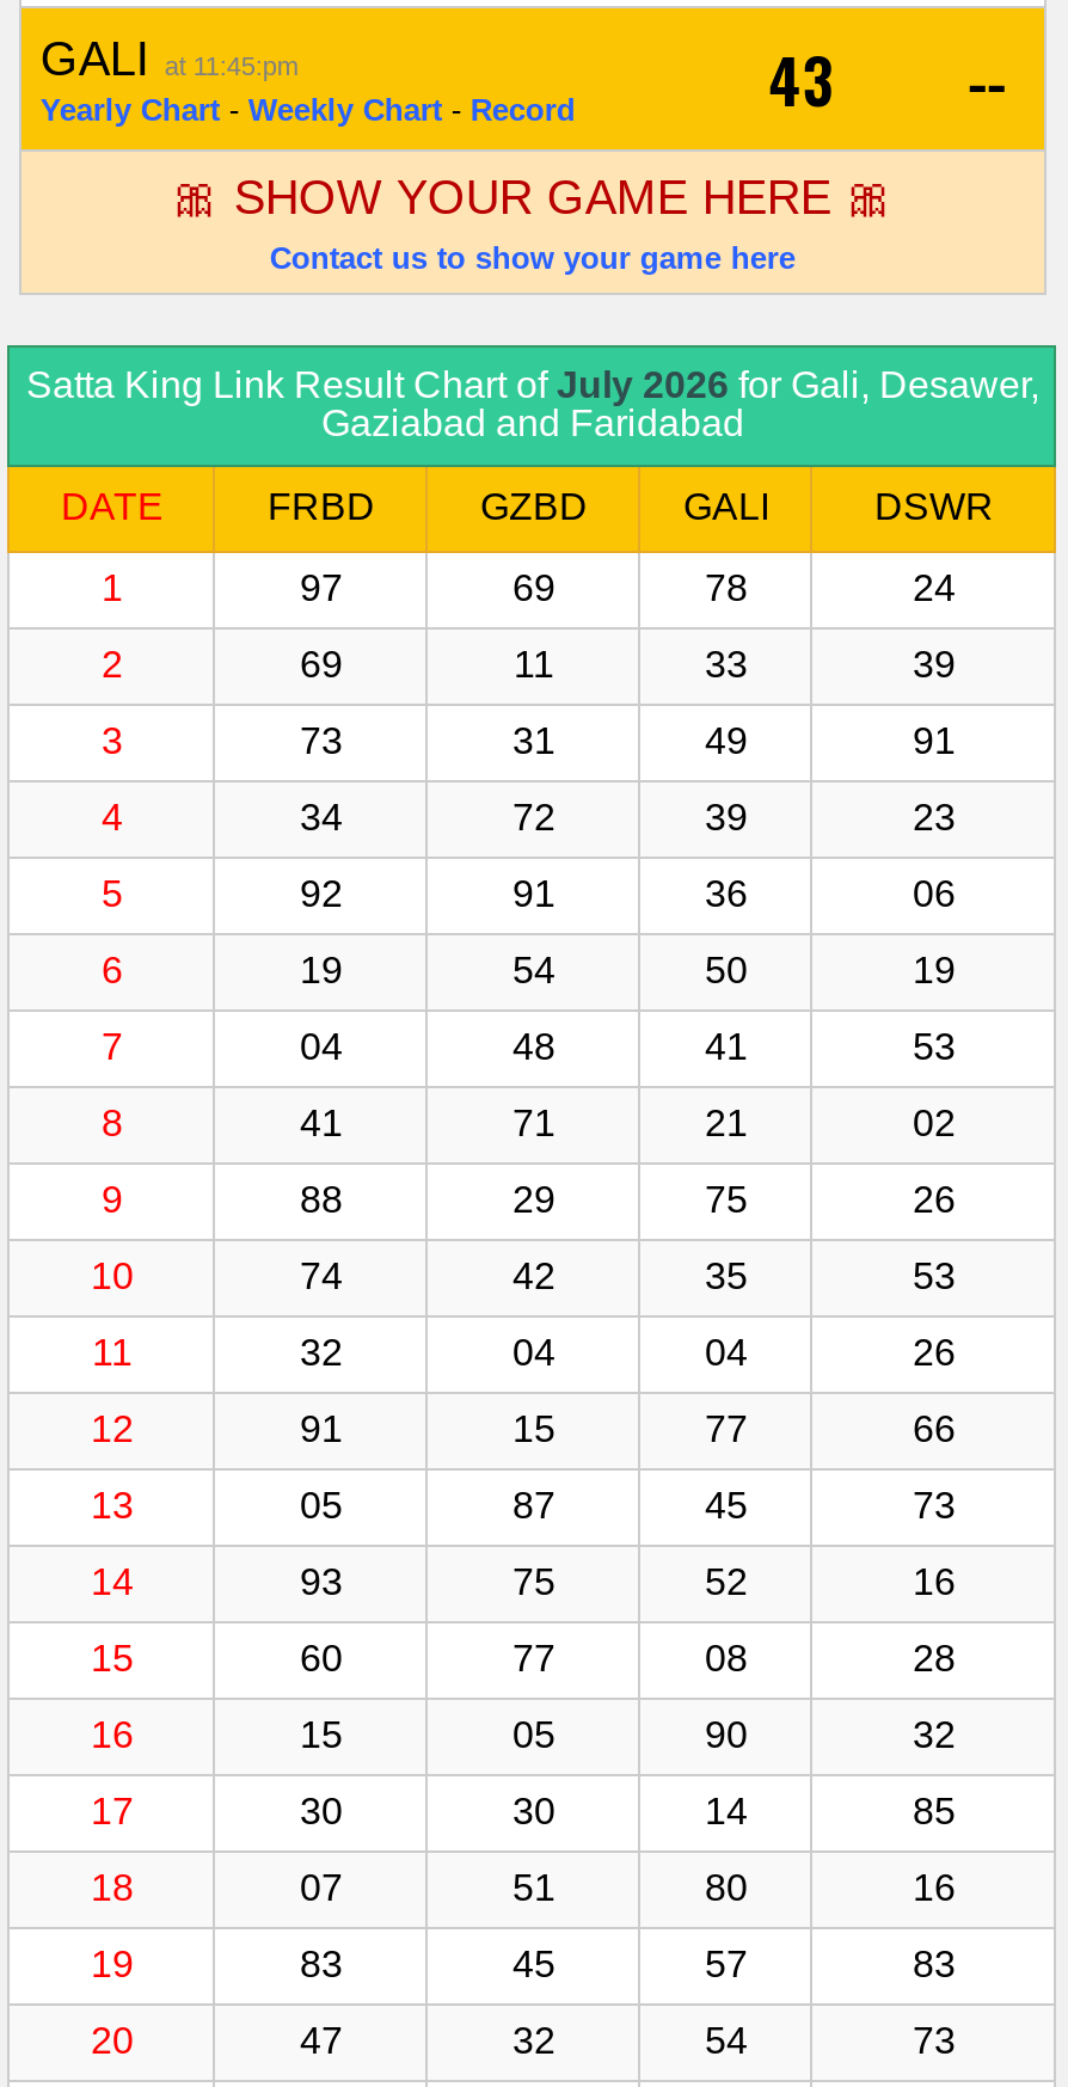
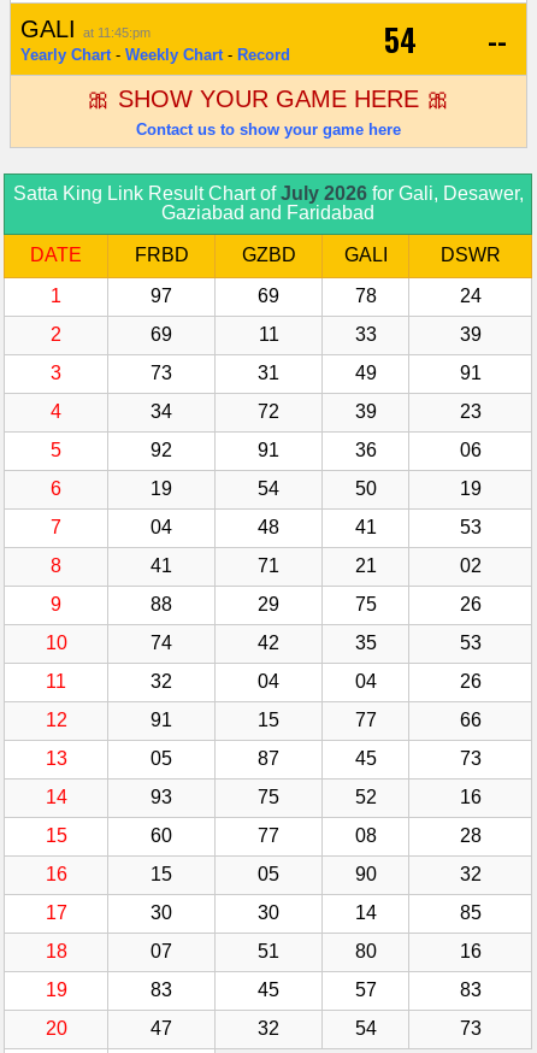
[769,33,834,124] 43 -> [384,16,416,62] 54

